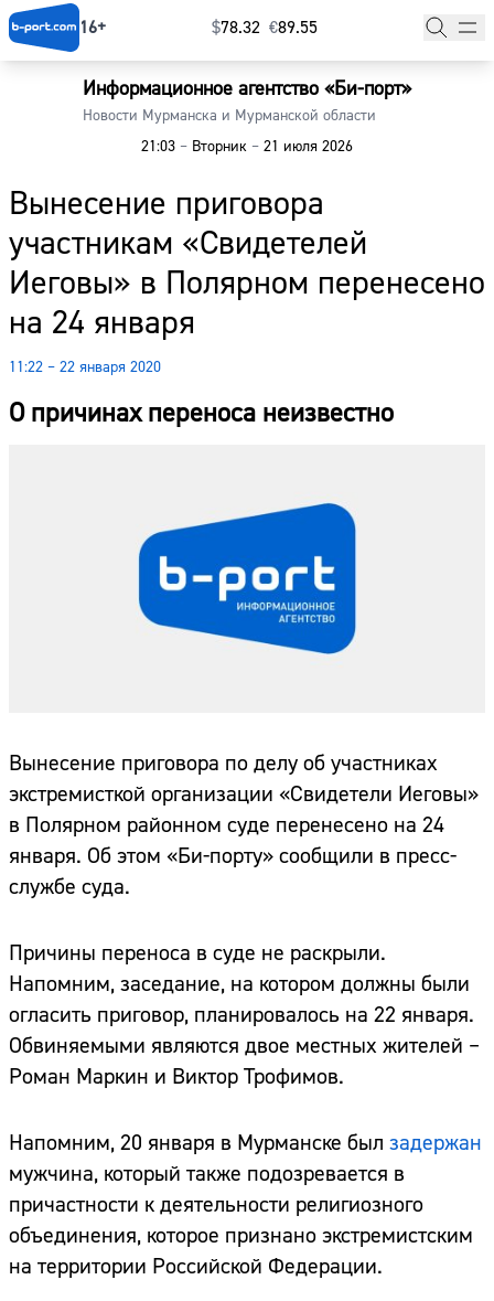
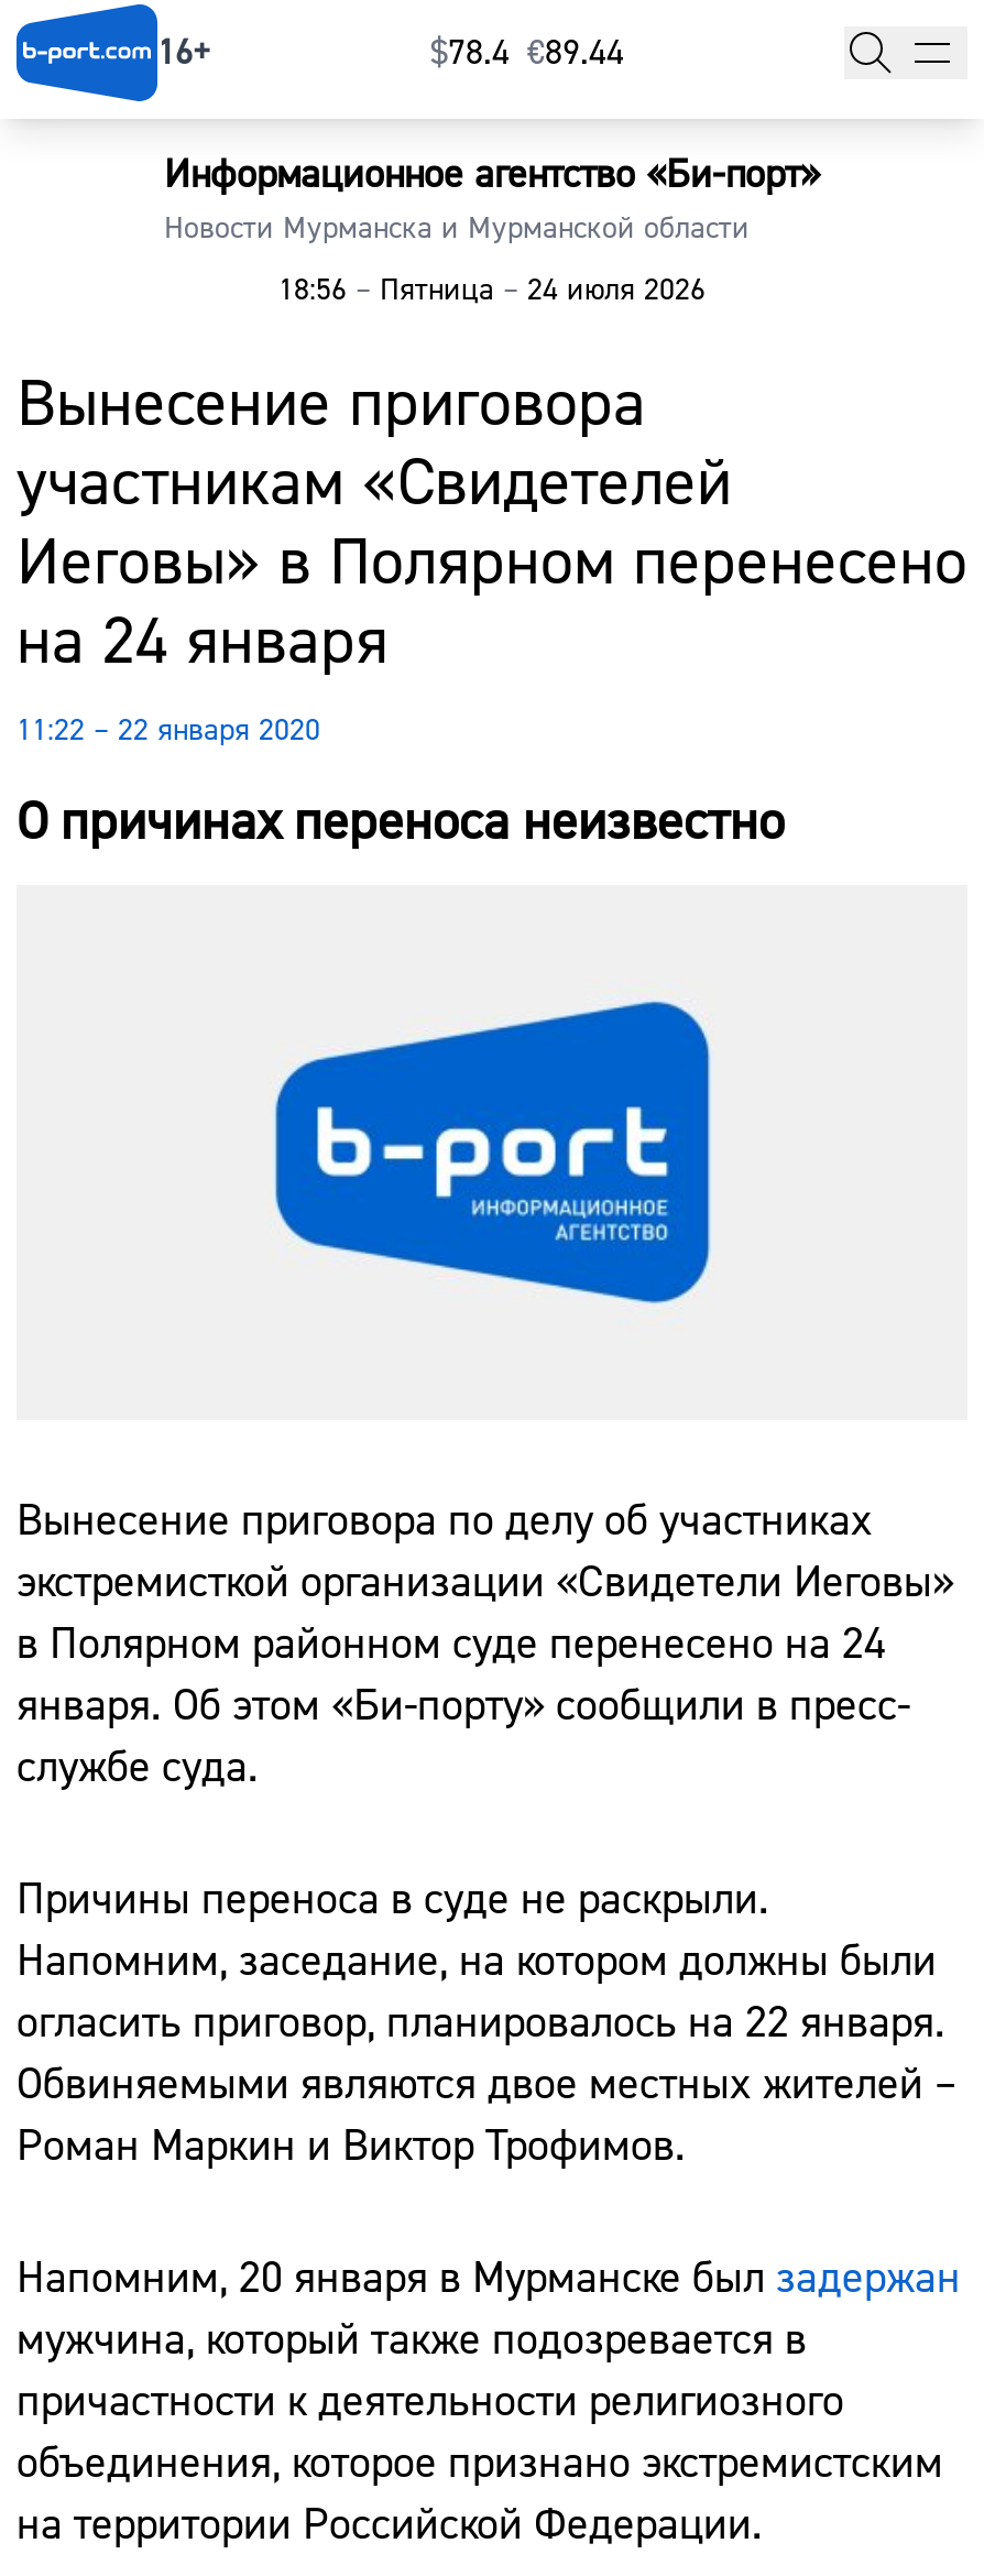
[212,17,318,39] $78.32 €89.55 -> [430,31,624,75] $78.4 €89.44
[141,137,353,157] 21:03 – Вторник – 21 июля 2026 -> [278,272,706,311] 18:56 – Пятница – 24 июля 2026

